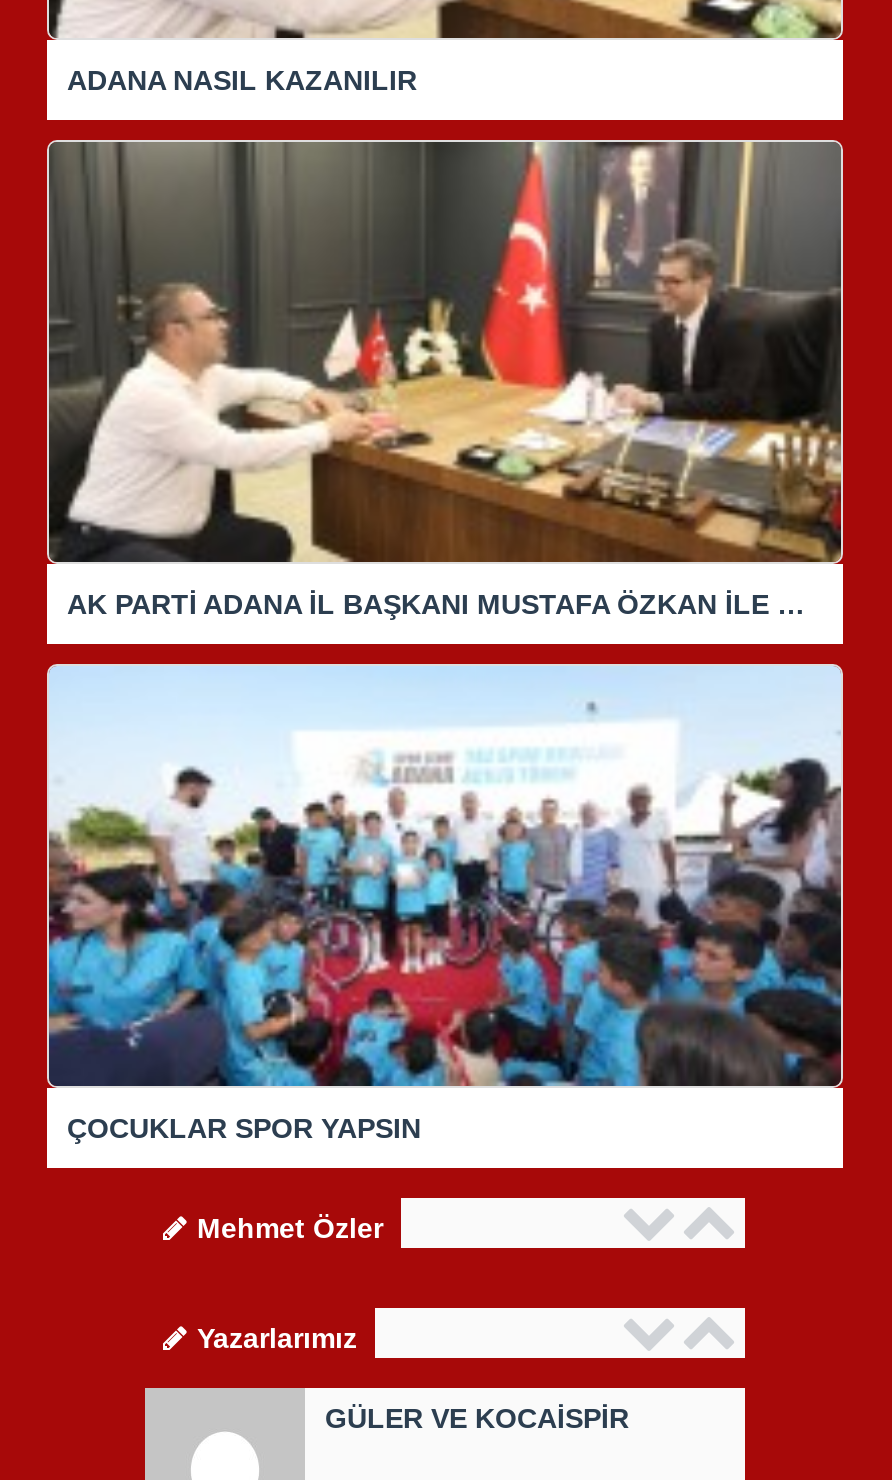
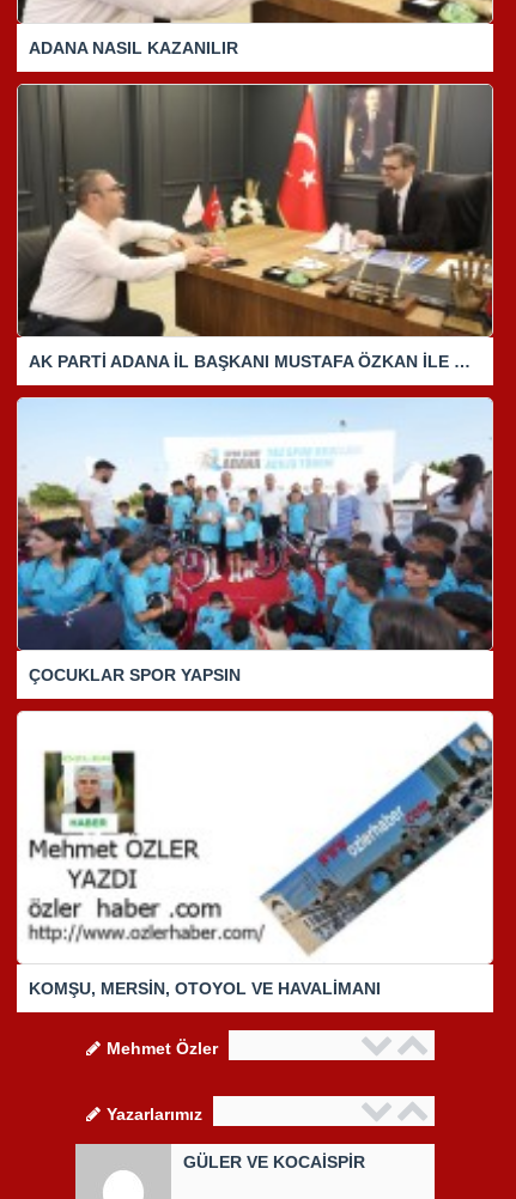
none -> [17,712,493,998] [image] | KOMŞU, MERSİN, OTOYOL VE HAVALİMANI

